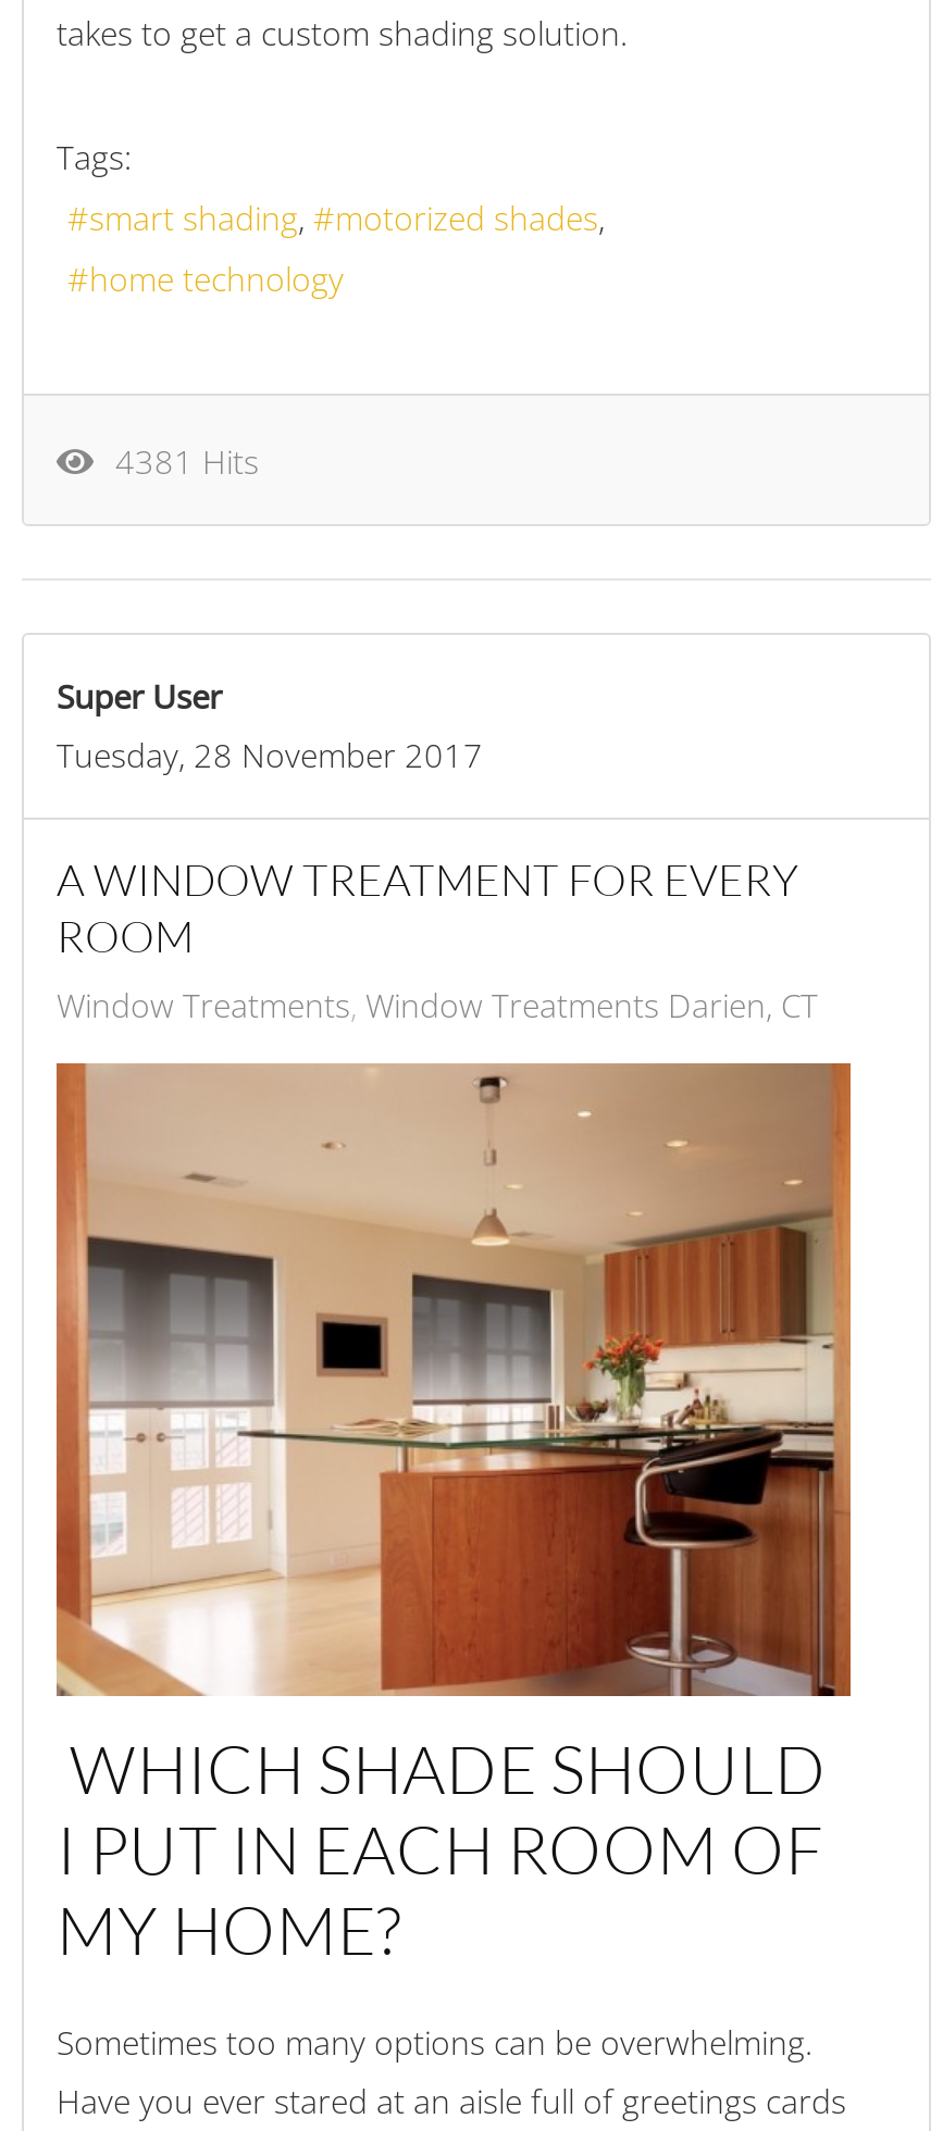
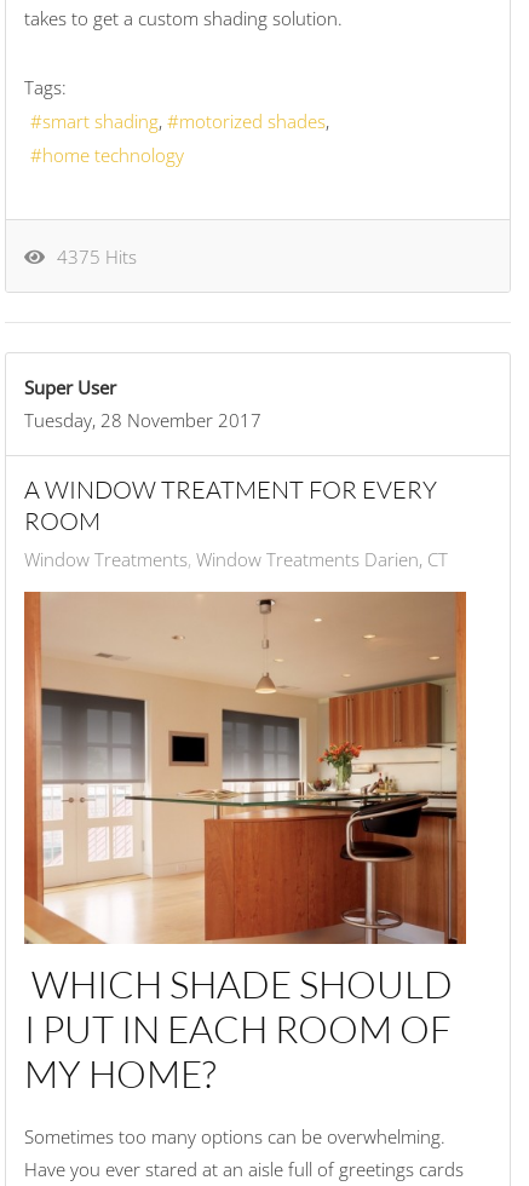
[98,439,259,483] 4381 Hits -> [47,244,137,269] 4375 Hits

